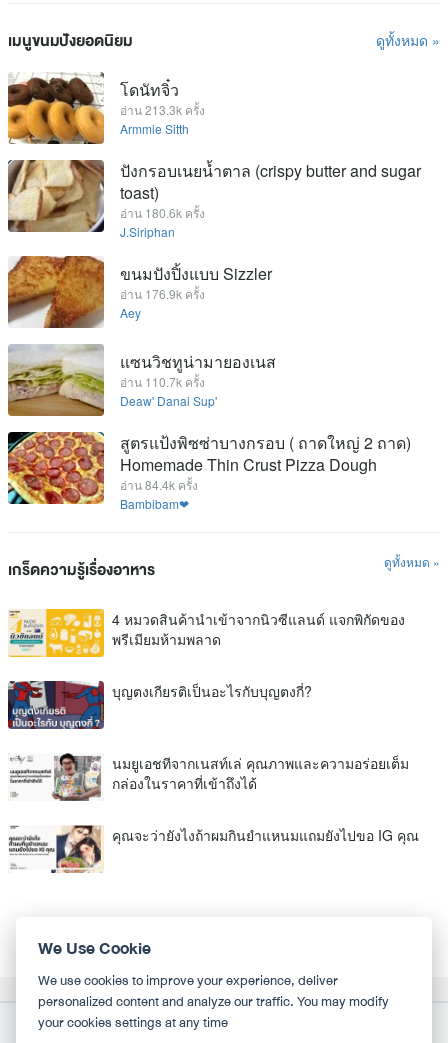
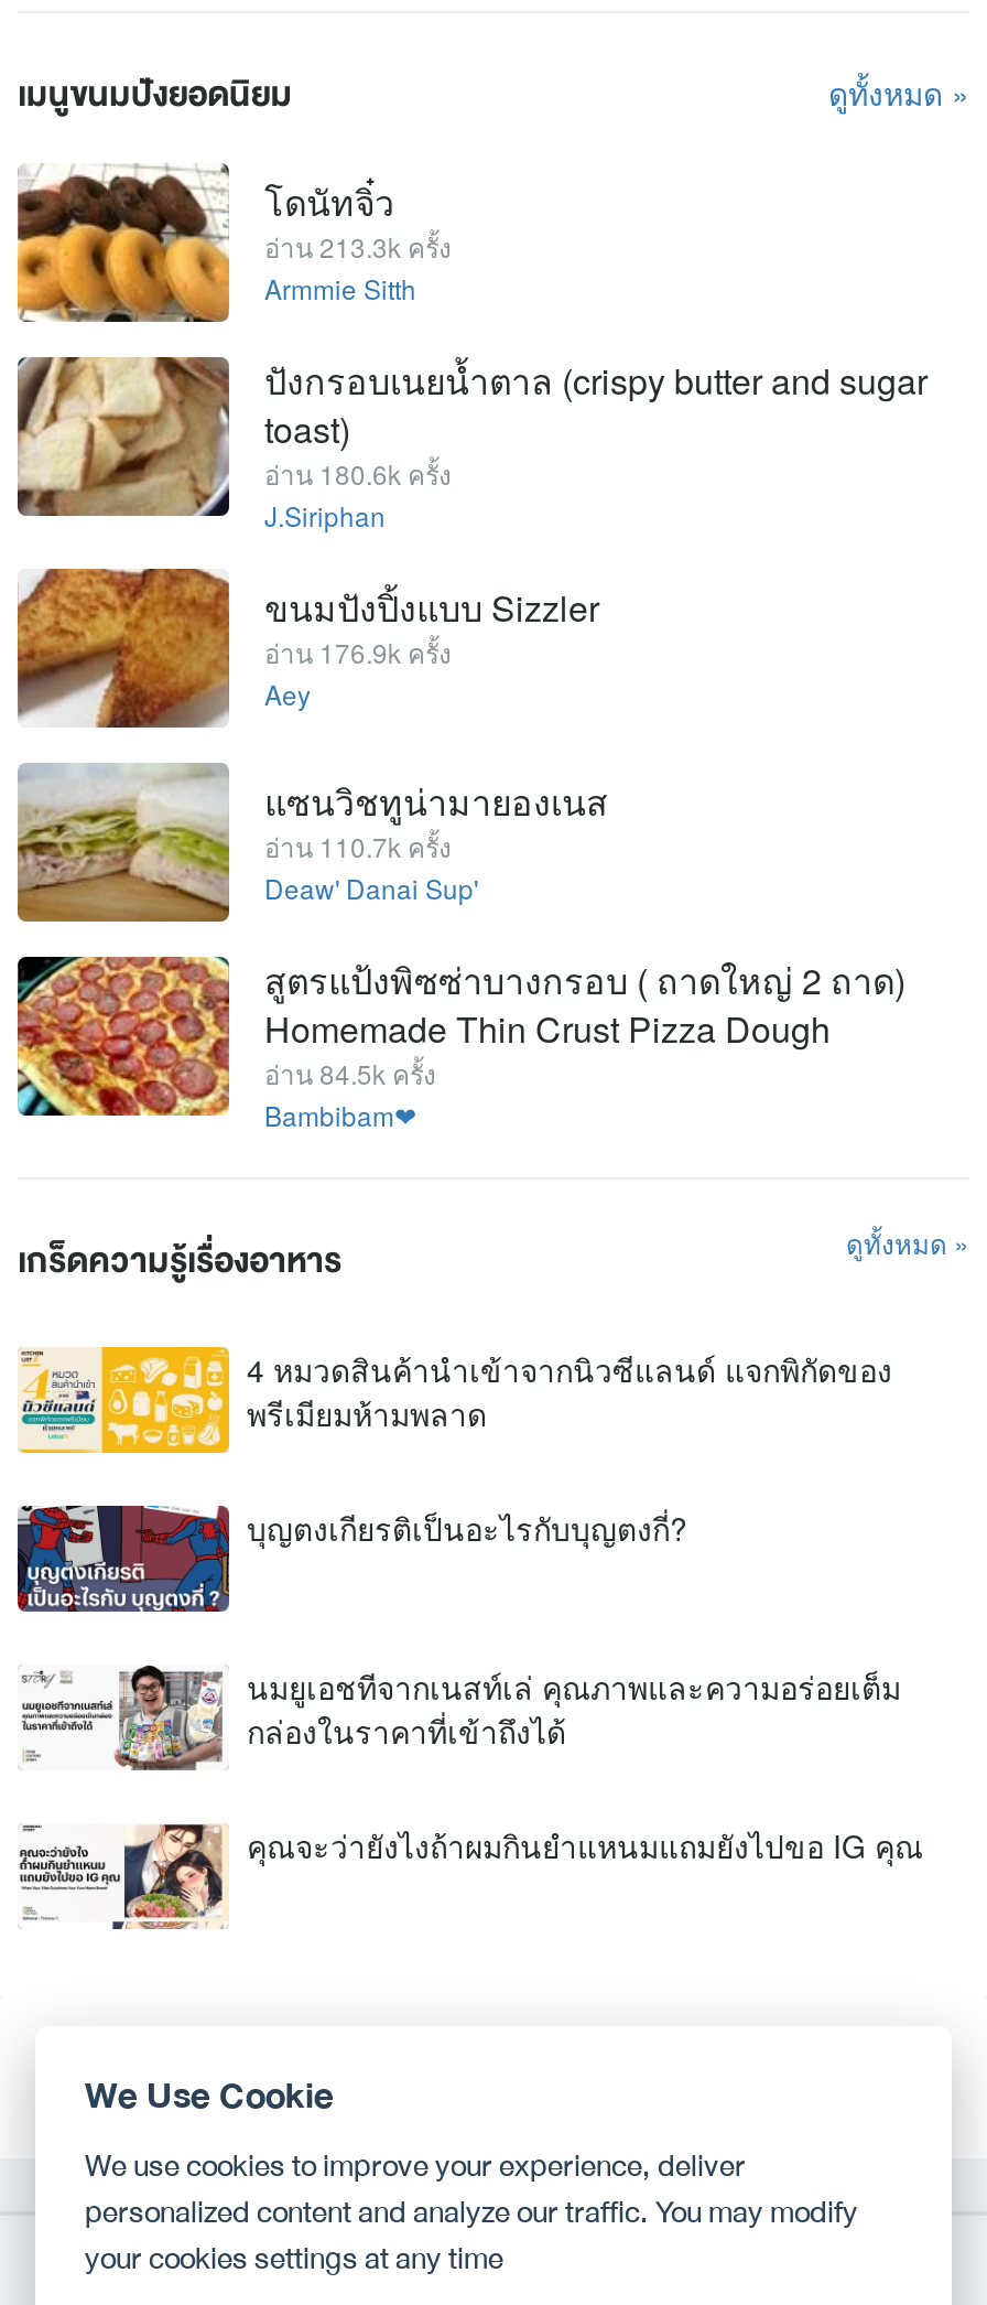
[120,476,198,493] อ่าน 84.4k ครั้ง -> [264,1053,436,1090] อ่าน 84.5k ครั้ง

